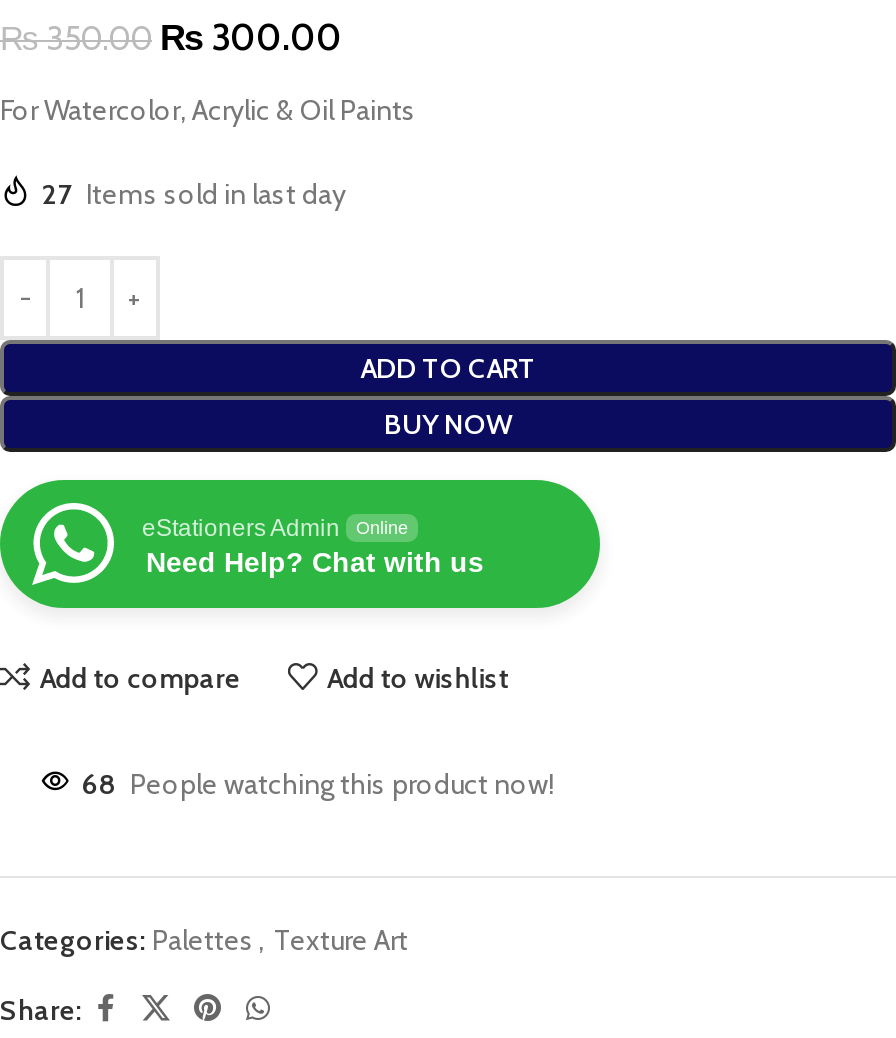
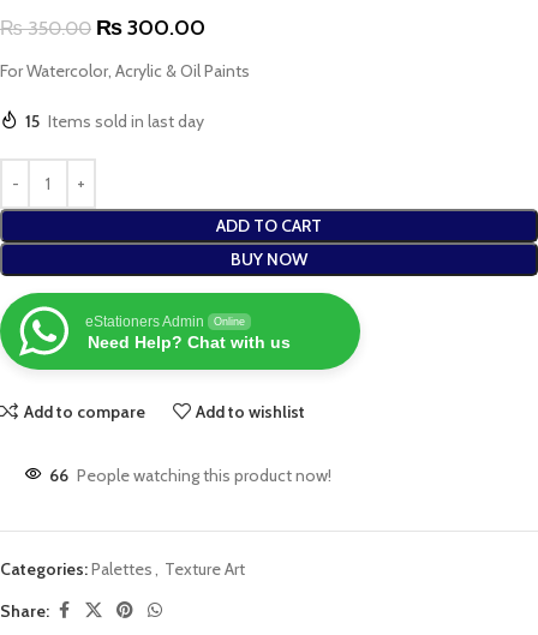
[42,176,346,212] 27 Items sold in last day -> [25,110,204,132] 15 Items sold in last day
[82,766,554,802] 68 People watching this product now! -> [49,465,331,486] 66 People watching this product now!

